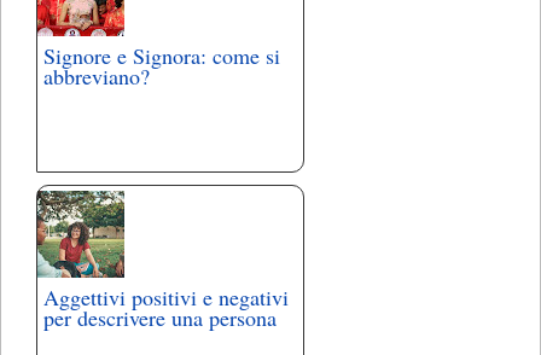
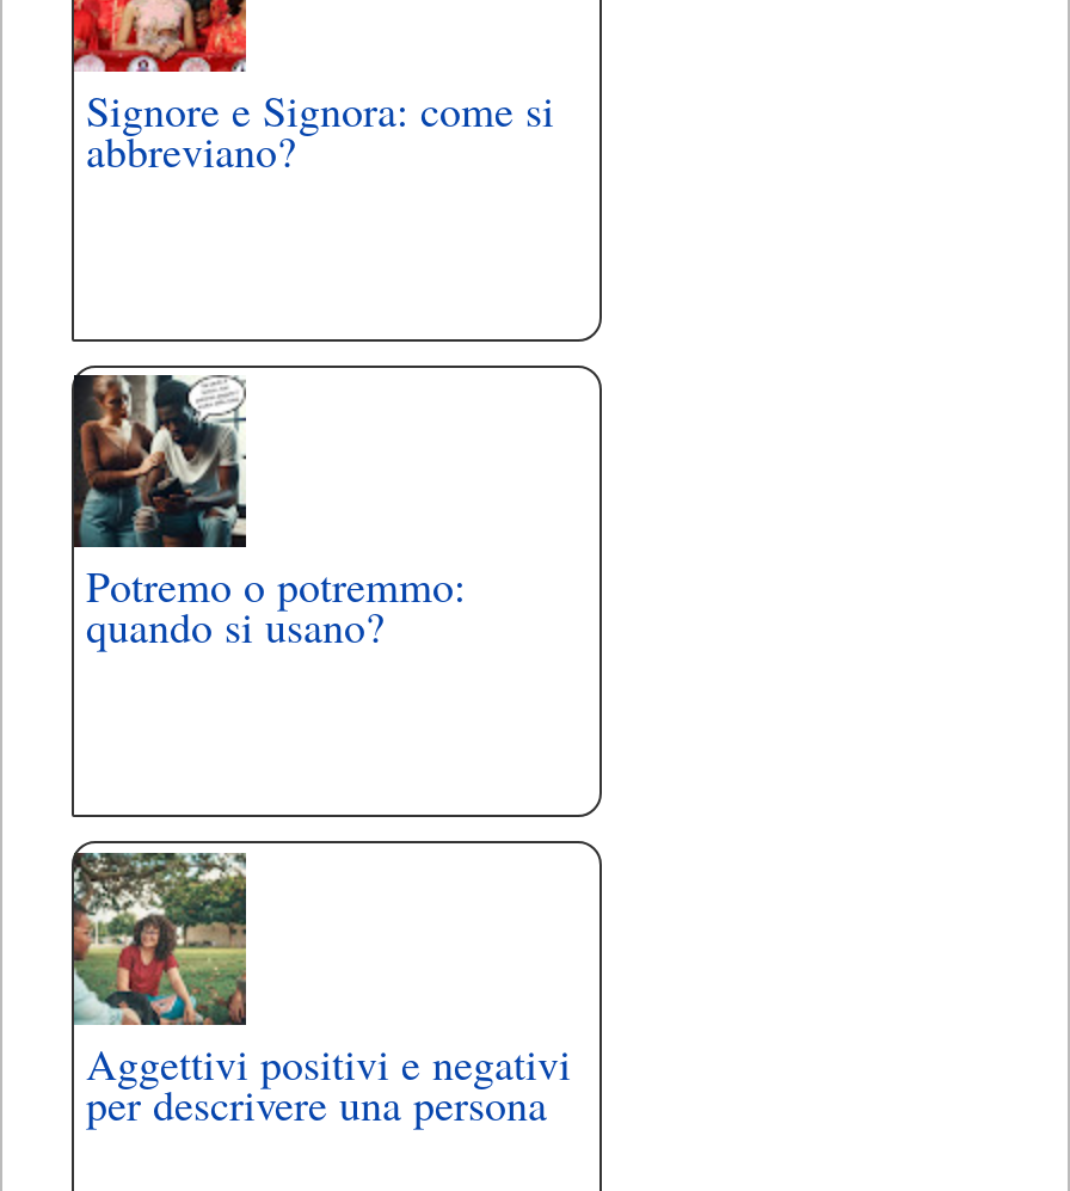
none -> [72,373,466,656] [image] | Potremo o potremmo: | quando si usano?

